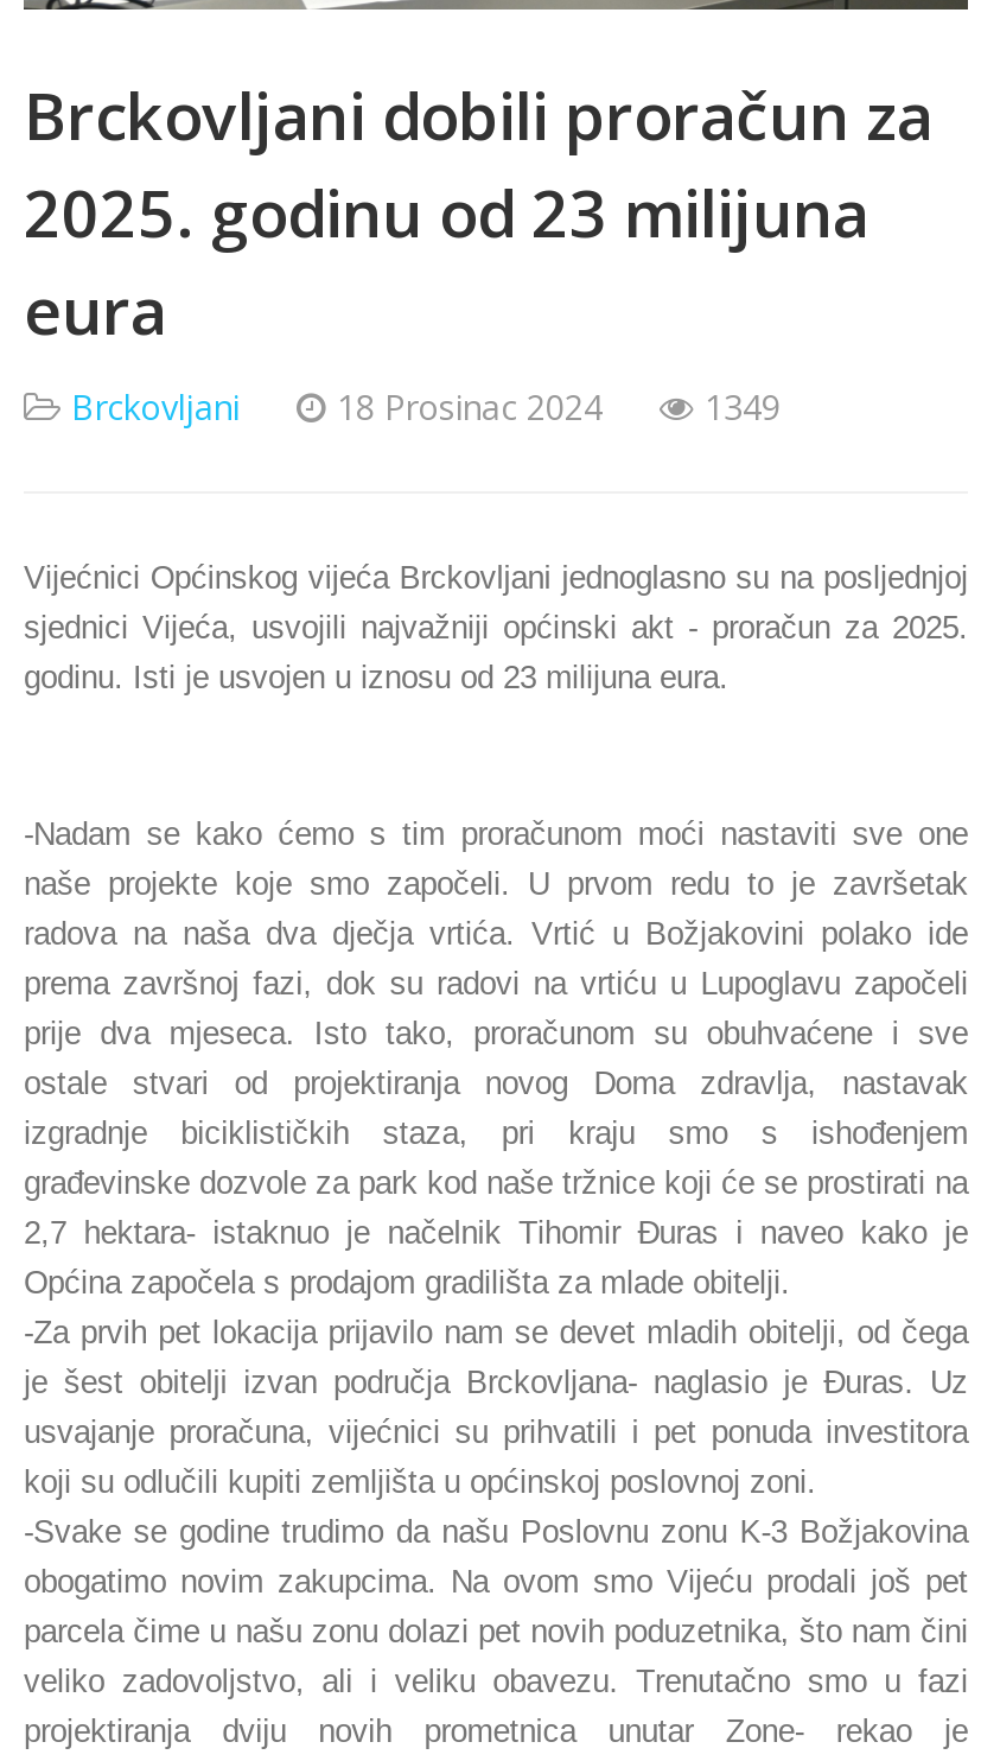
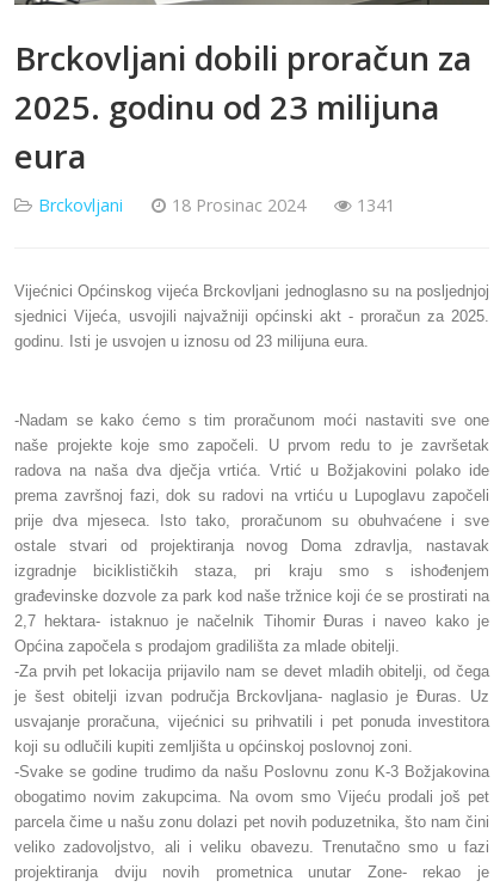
[705,385,781,430] 1349 -> [357,194,395,217] 1341

